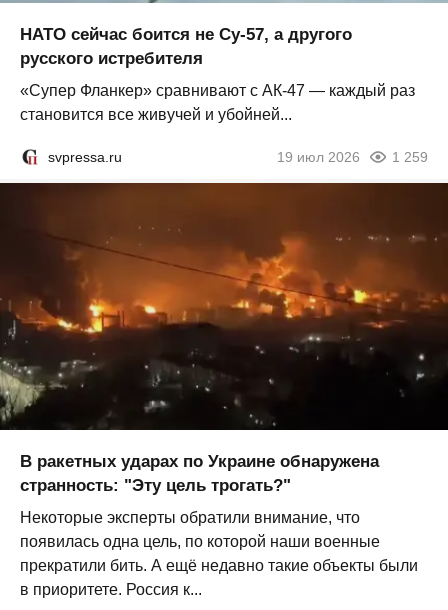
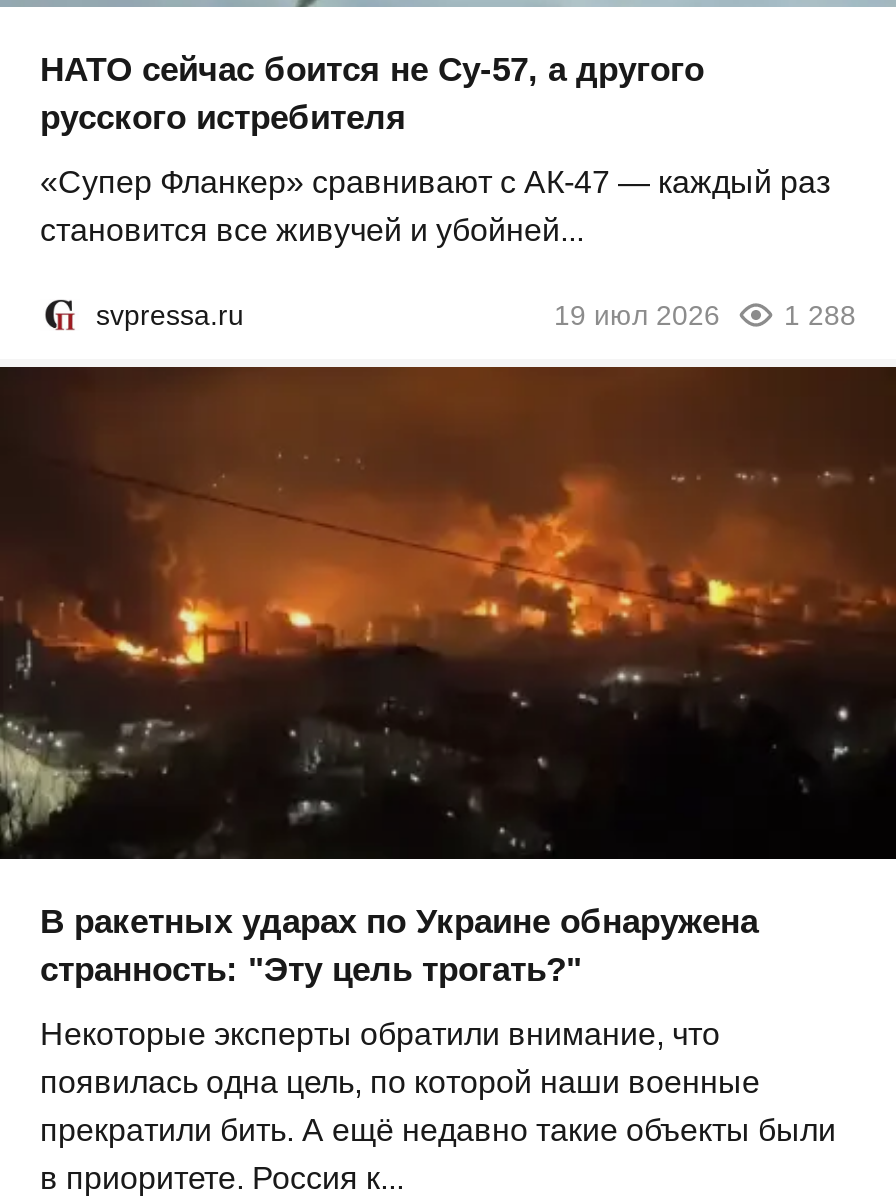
[277,149,428,165] 19 июл 2026 1 259 -> [554,299,856,331] 19 июл 2026 1 288

